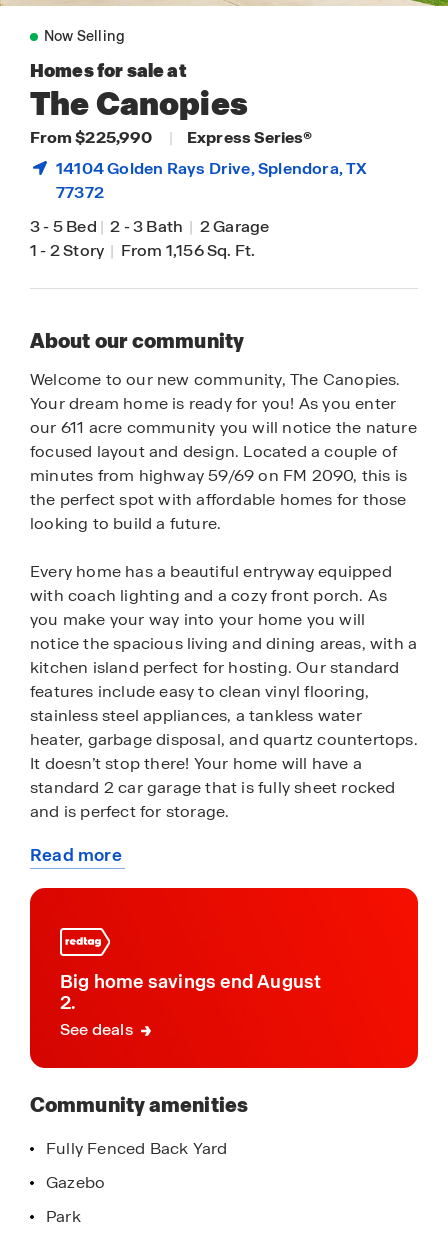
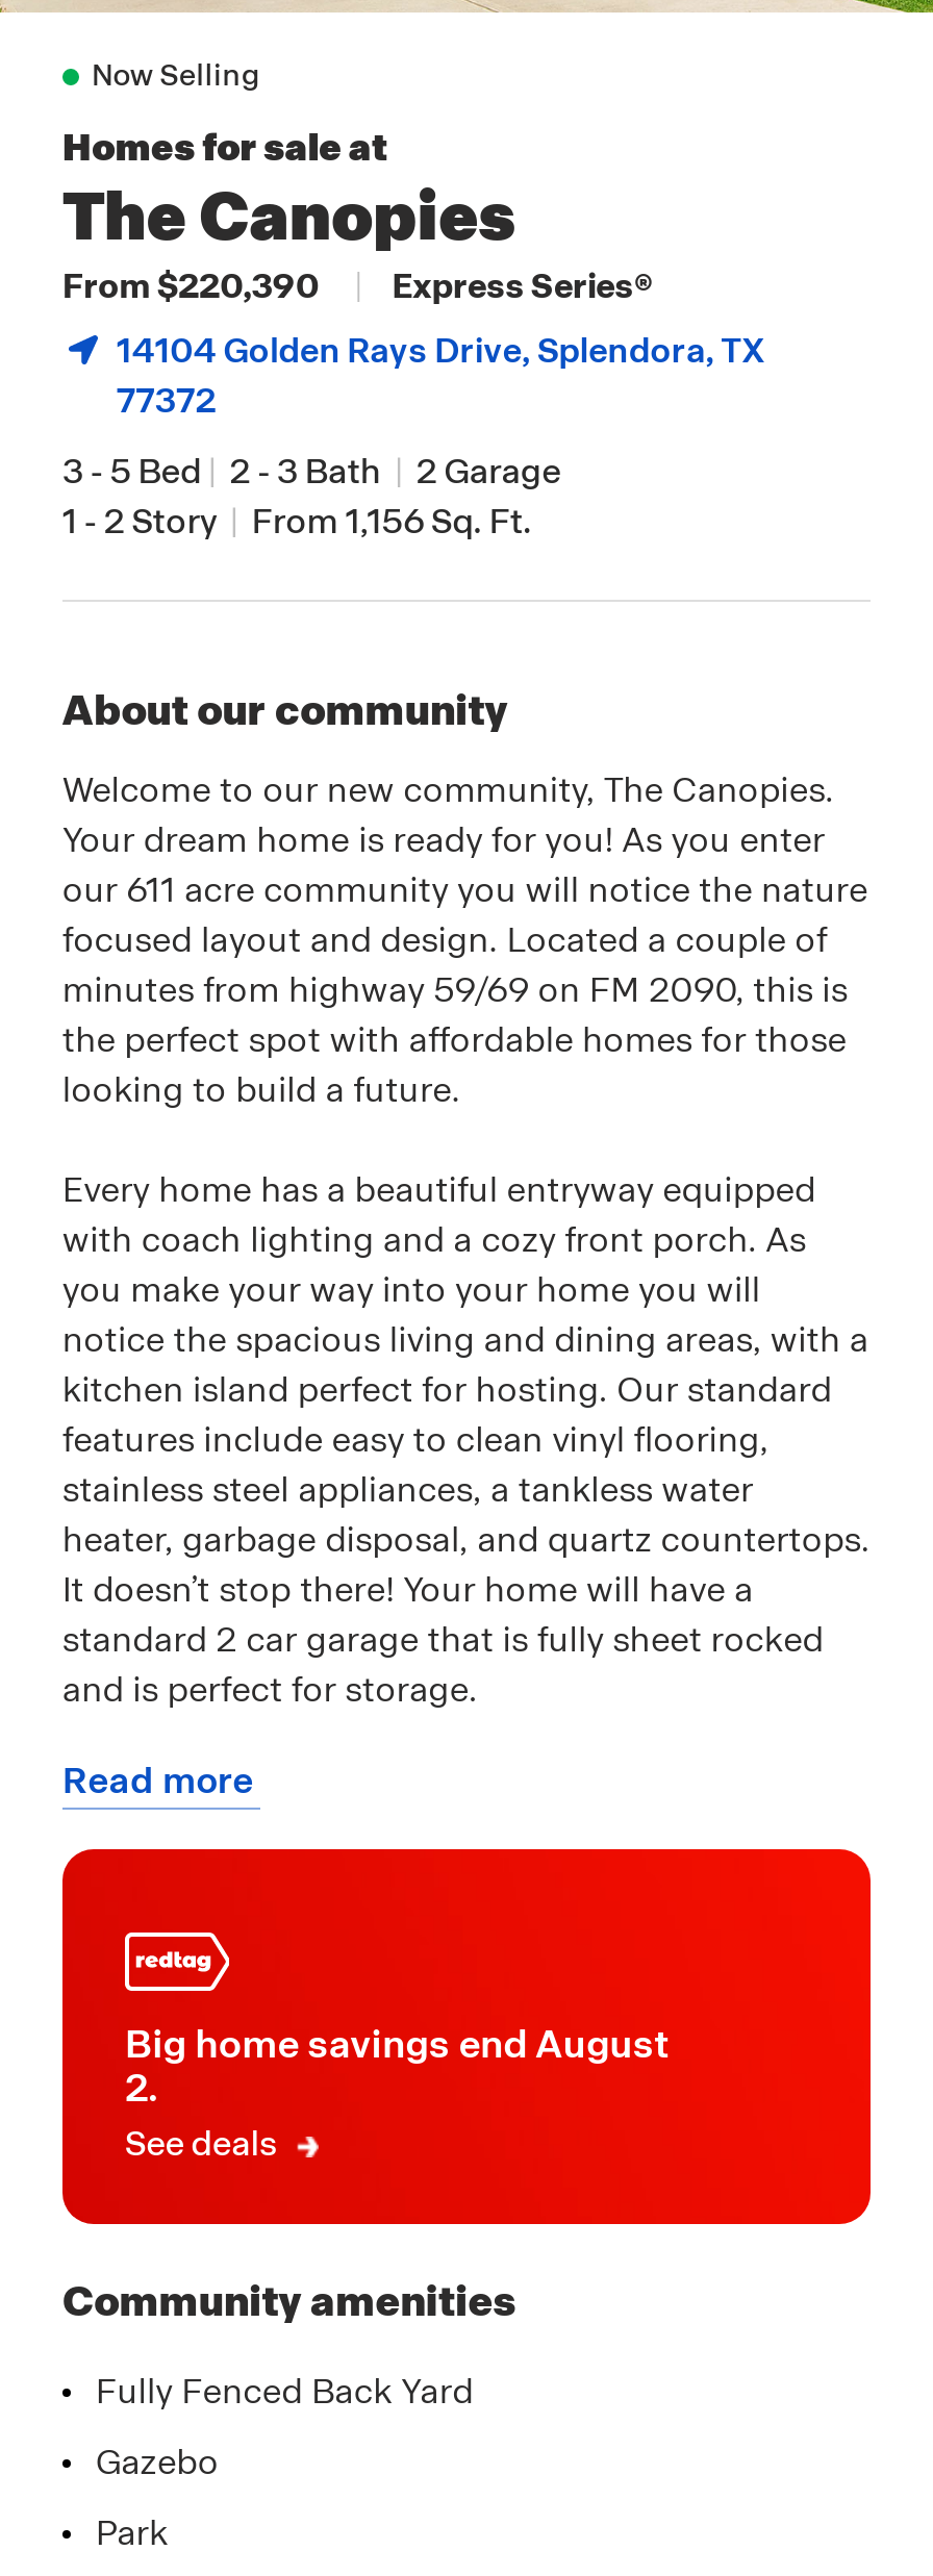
[30,127,155,148] From $225,990 -> [62,264,325,308] From $220,390

